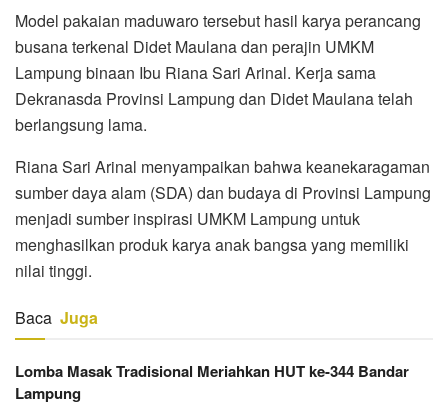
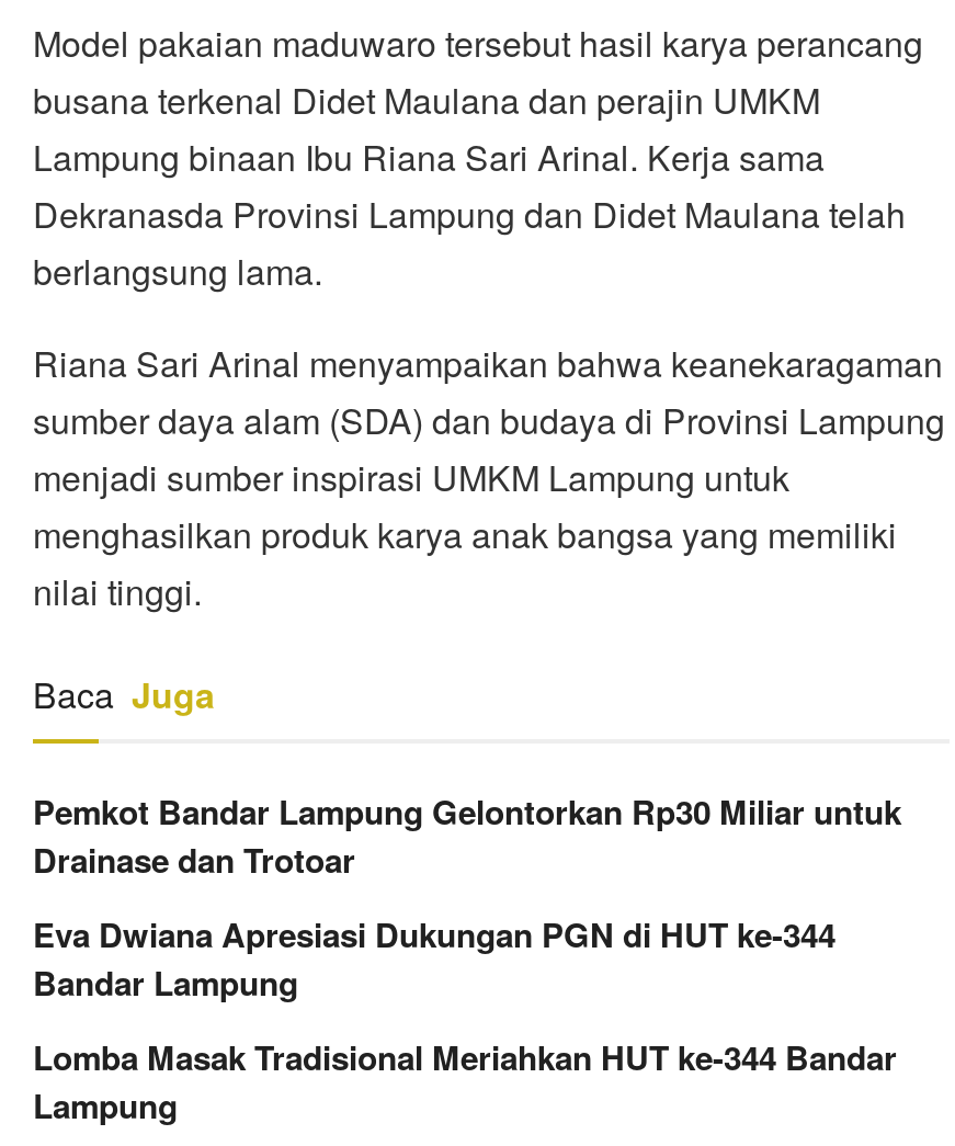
none -> [33,787,901,1006] Pemkot Bandar Lampung Gelontorkan Rp30 Miliar untuk | Drainase dan Trotoar | Eva Dwiana Apresiasi Dukungan PGN di HUT ke-344 | Bandar Lampung

